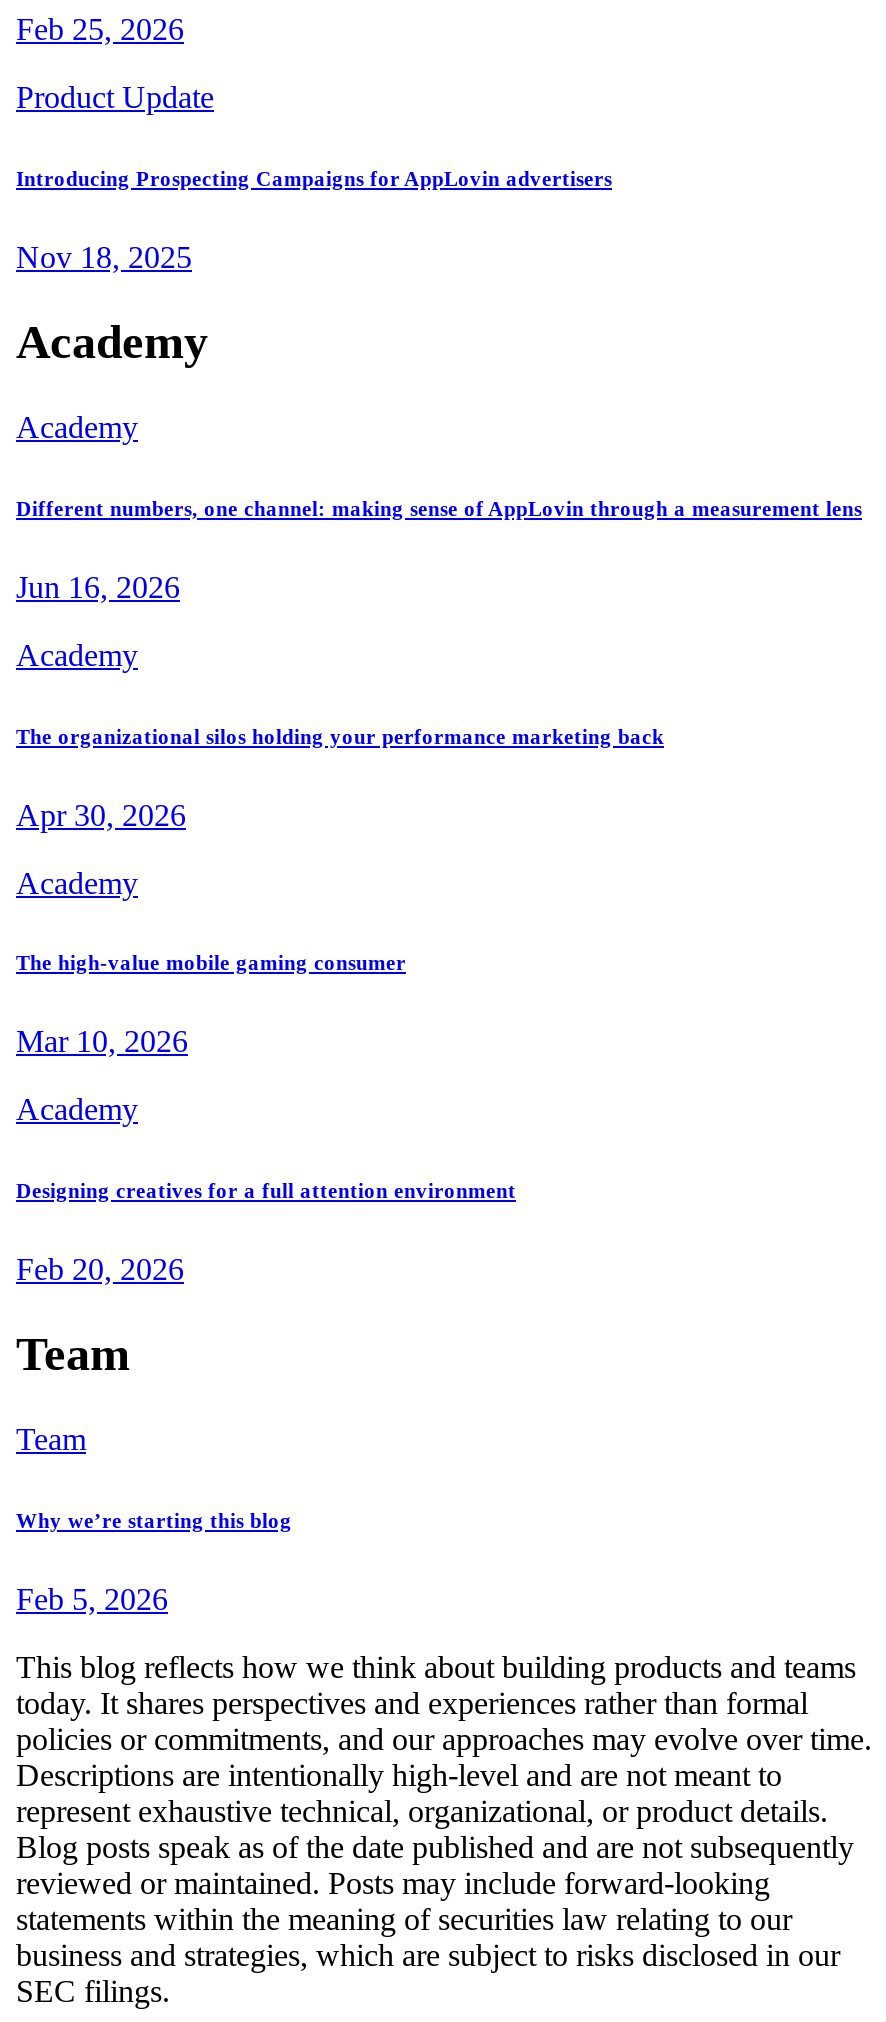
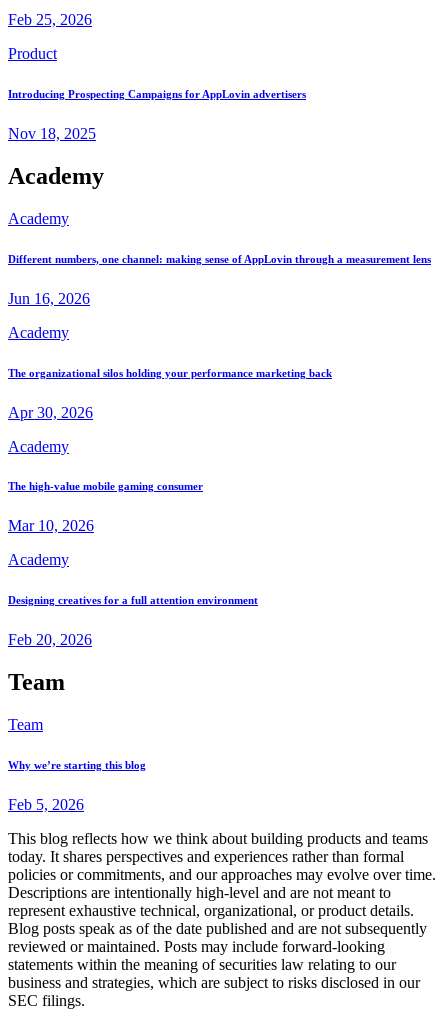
[16,80,214,114] Product Update -> [8,45,57,62] Product

